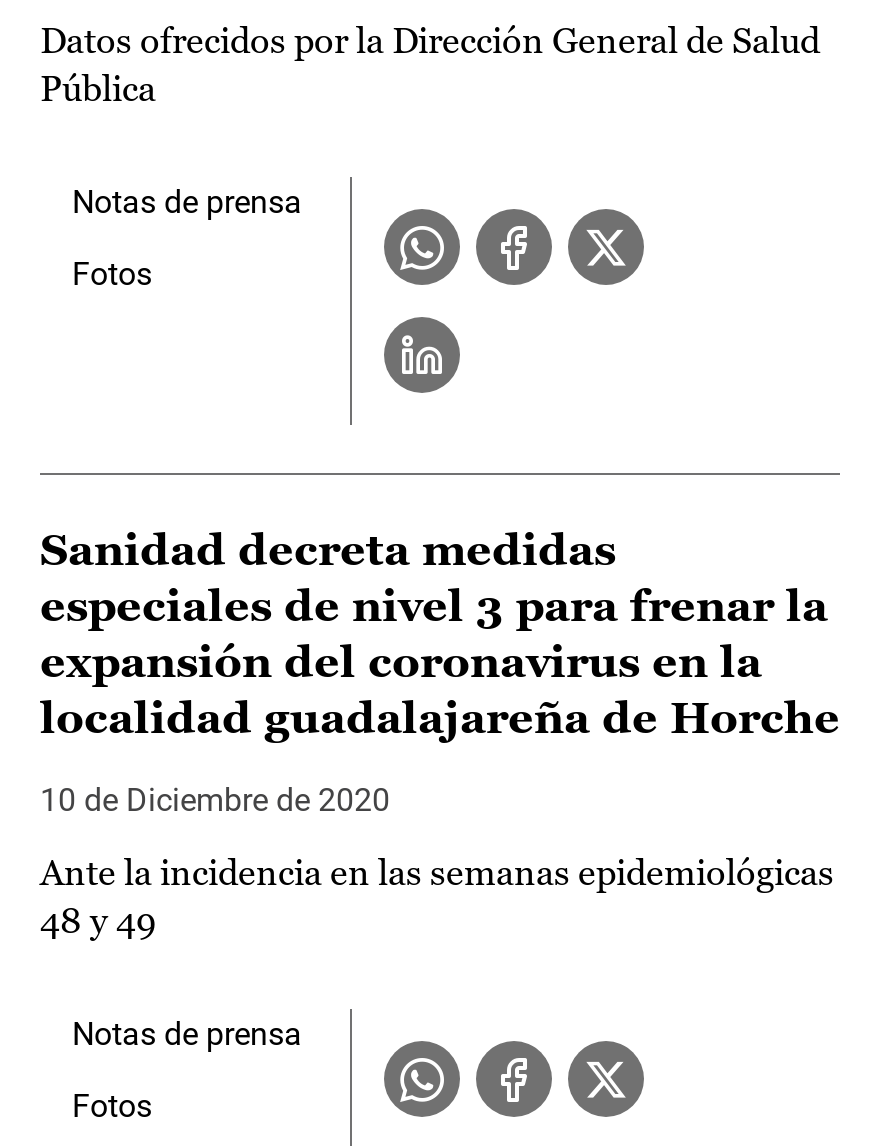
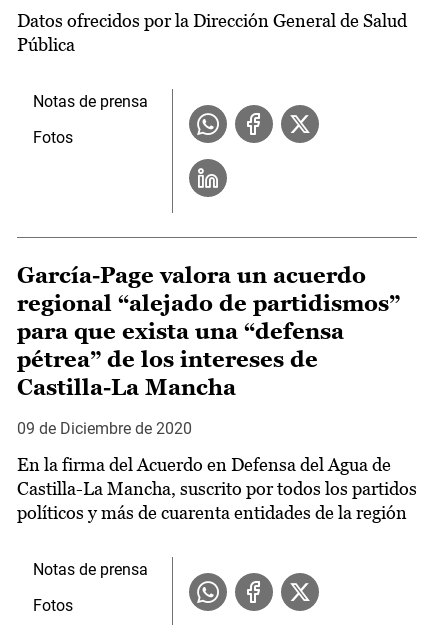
[40,525,840,743] Sanidad decreta medidas | especiales de nivel 3 para frenar la | expansión del coronavirus en la | localidad guadalajareña de Horche -> [17,263,400,400] García-Page valora un acuerdo | regional “alejado de partidismos” | para que exista una “defensa | pétrea” de los intereses de | Castilla-La Mancha
[40,781,390,819] 10 de Diciembre de 2020 -> [17,419,192,438] 09 de Diciembre de 2020
[40,851,834,941] Ante la incidencia en las semanas epidemiológicas | 48 y 49 -> [17,454,417,523] En la firma del Acuerdo en Defensa del Agua de | Castilla-La Mancha, suscrito por todos los partidos | políticos y más de cuarenta entidades de la región

